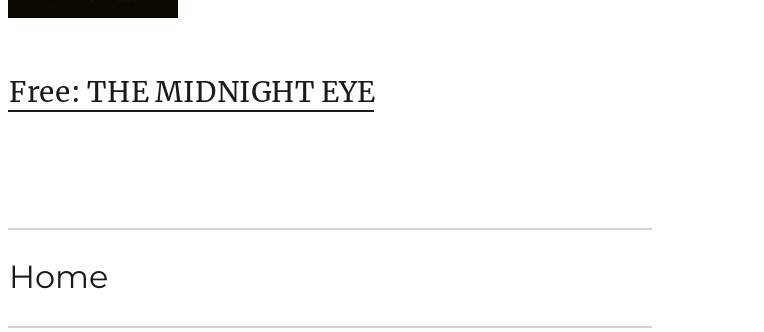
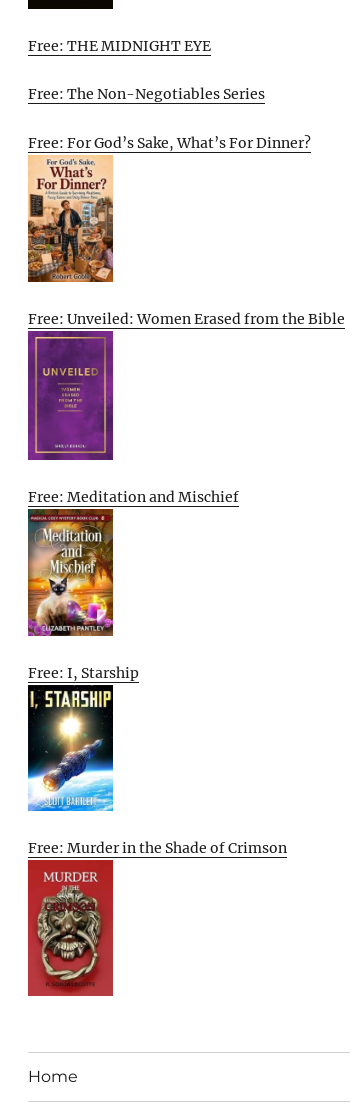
none -> [27,159,345,328] [image] | Free: Unveiled: Women Erased from the Bible
none -> [27,335,239,506] [image] | Free: Meditation and Mischief
none -> [27,513,139,682] [image] | Free: I, Starship
none -> [27,689,287,857] [image] | Free: Murder in the Shade of Crimson
none -> [27,864,114,997] [image]
none -> [28,85,311,152] Free: The Non-Negotiables Series | Free: For God’s Sake, What’s For Dinner?

